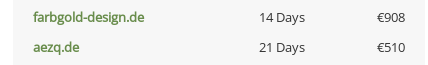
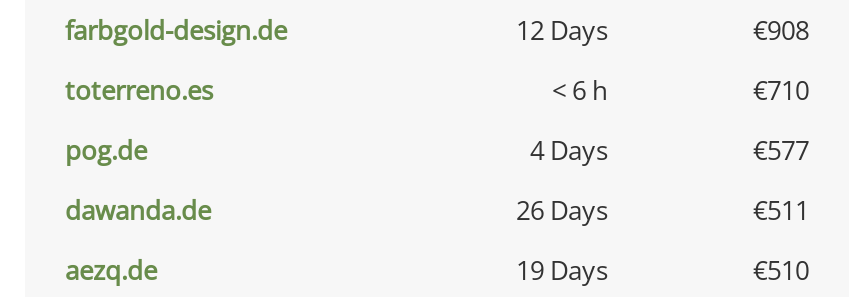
[258,8,304,26] 14 Days -> [516,12,608,48] 12 Days
none -> [65,72,809,228] toterreno.es | < 6 h | €710 | pog.de | 4 Days | €577 | dawanda.de | 26 Days | €511
[258,38,304,56] 21 Days -> [516,252,608,288] 19 Days

